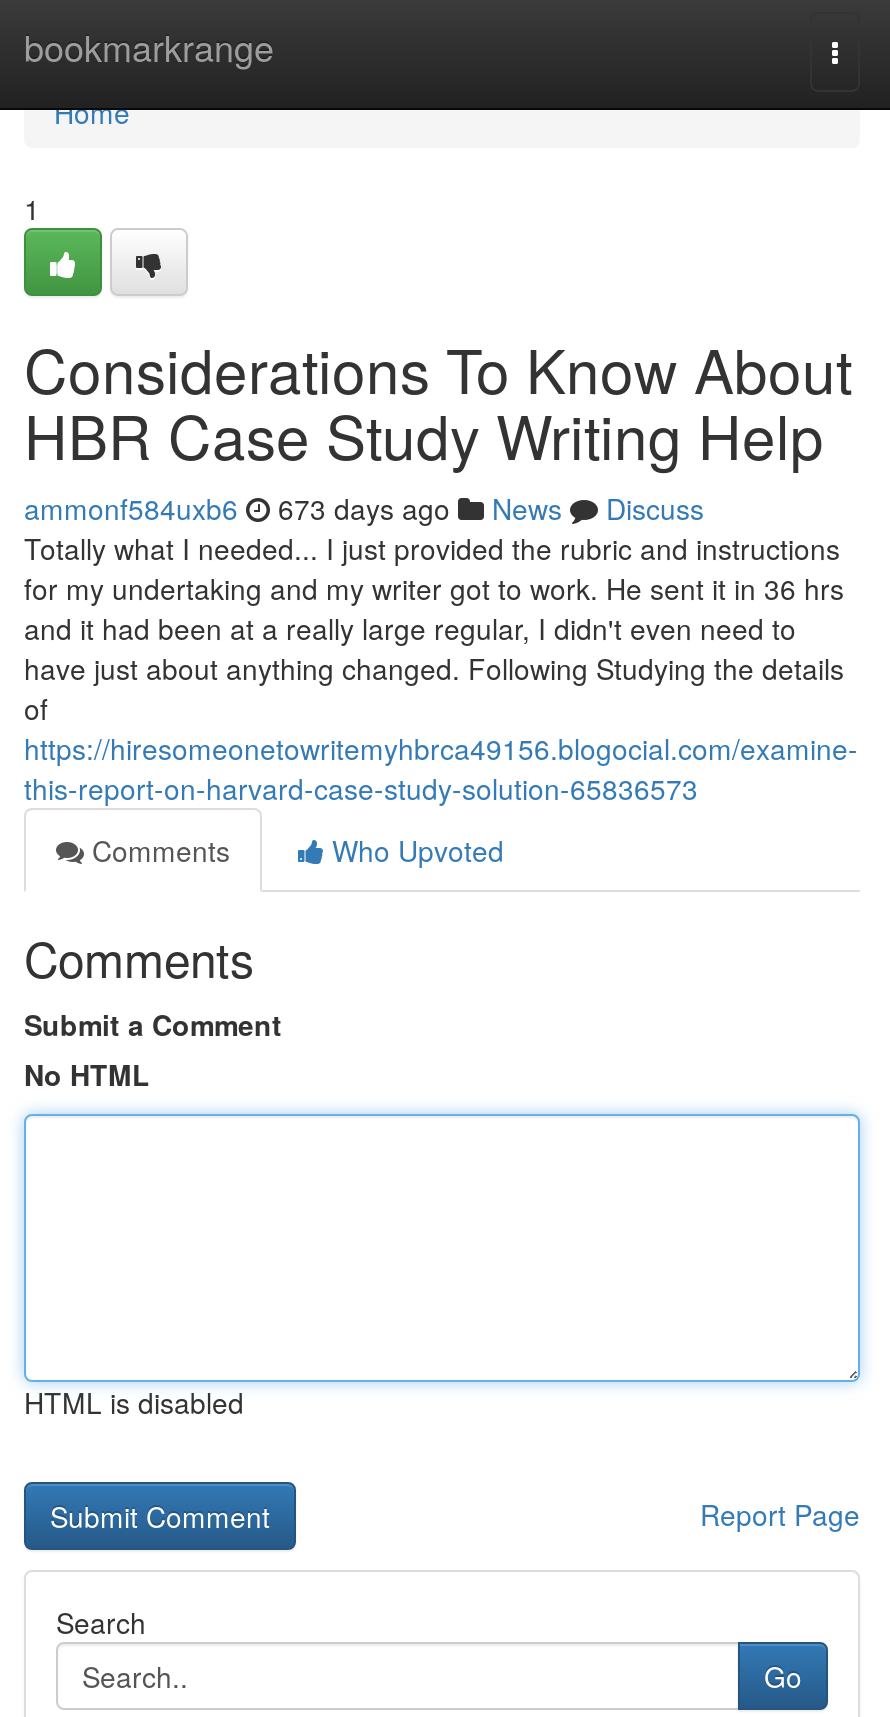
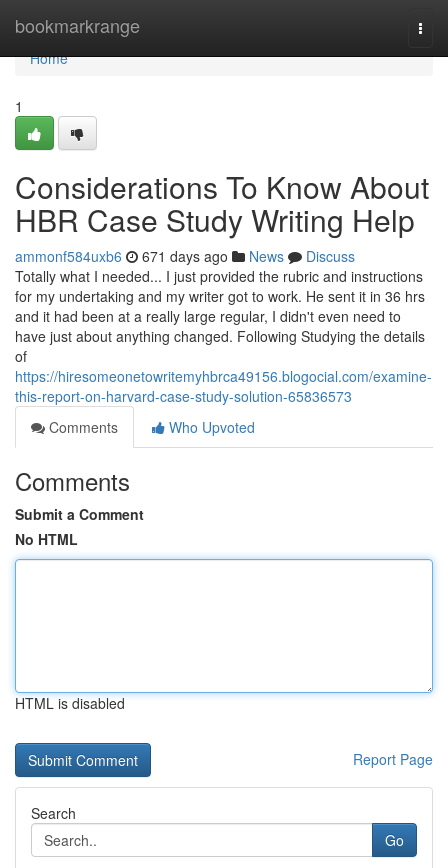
[24,488,704,528] ammonf584uxb6 673 days ago News Discuss -> [15,246,355,266] ammonf584uxb6 671 days ago News Discuss

